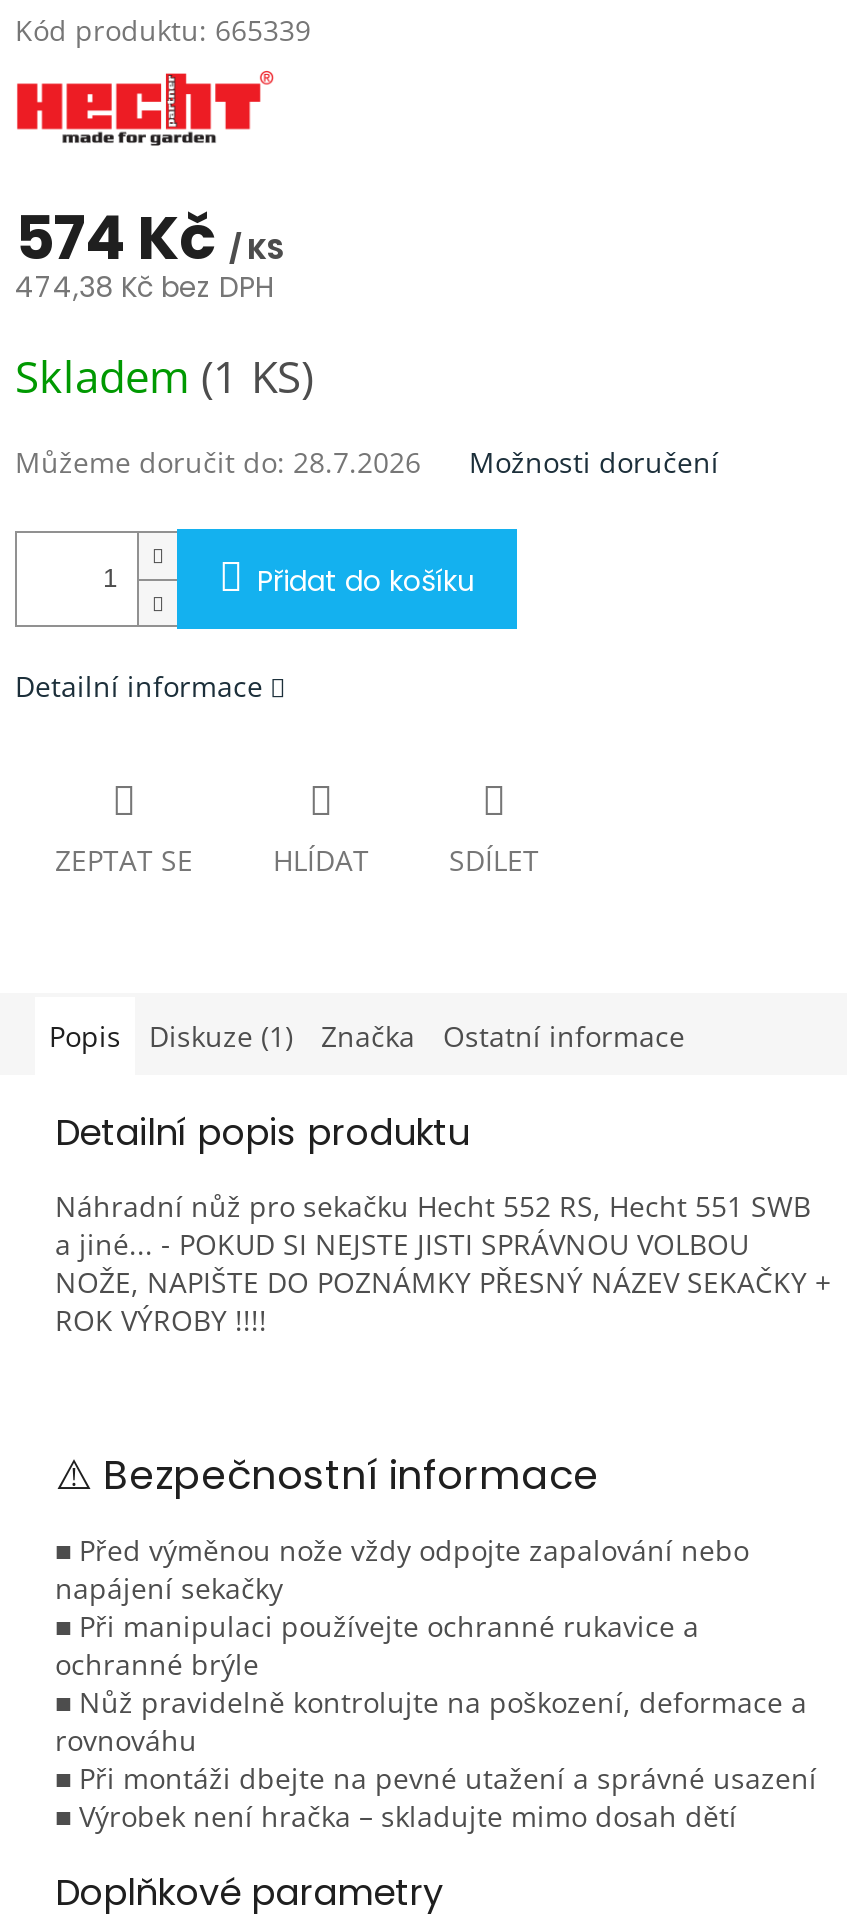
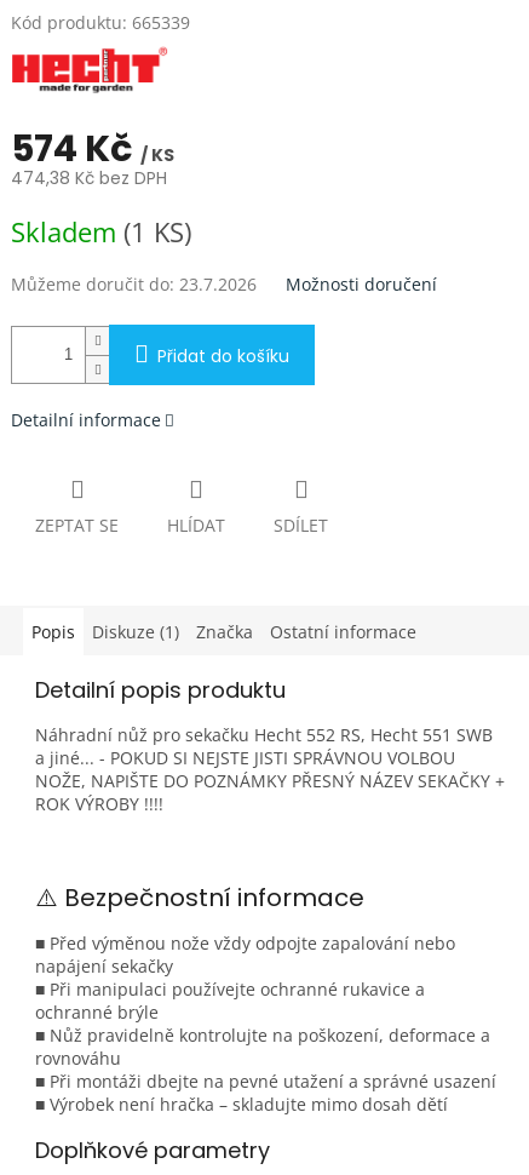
[15,442,421,480] Můžeme doručit do: 28.7.2026 -> [11,272,257,295] Můžeme doručit do: 23.7.2026

